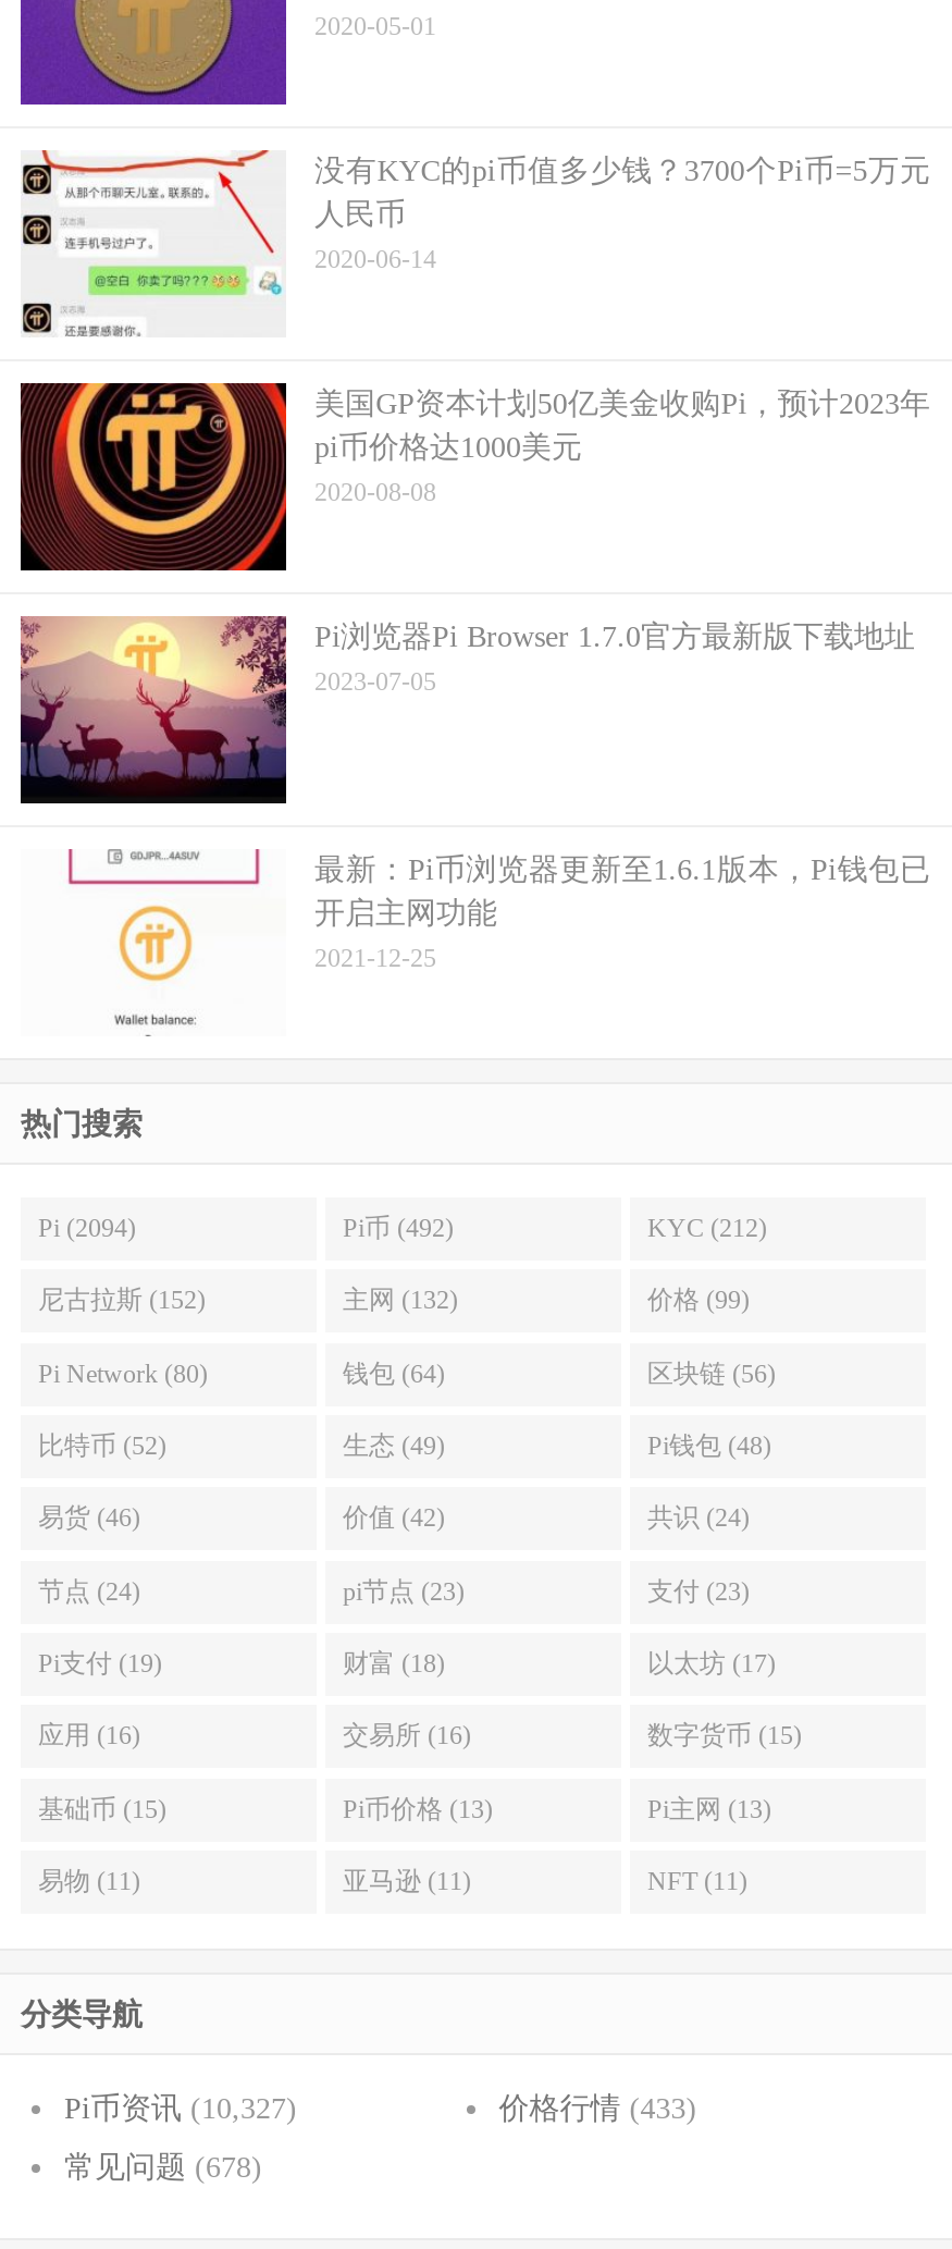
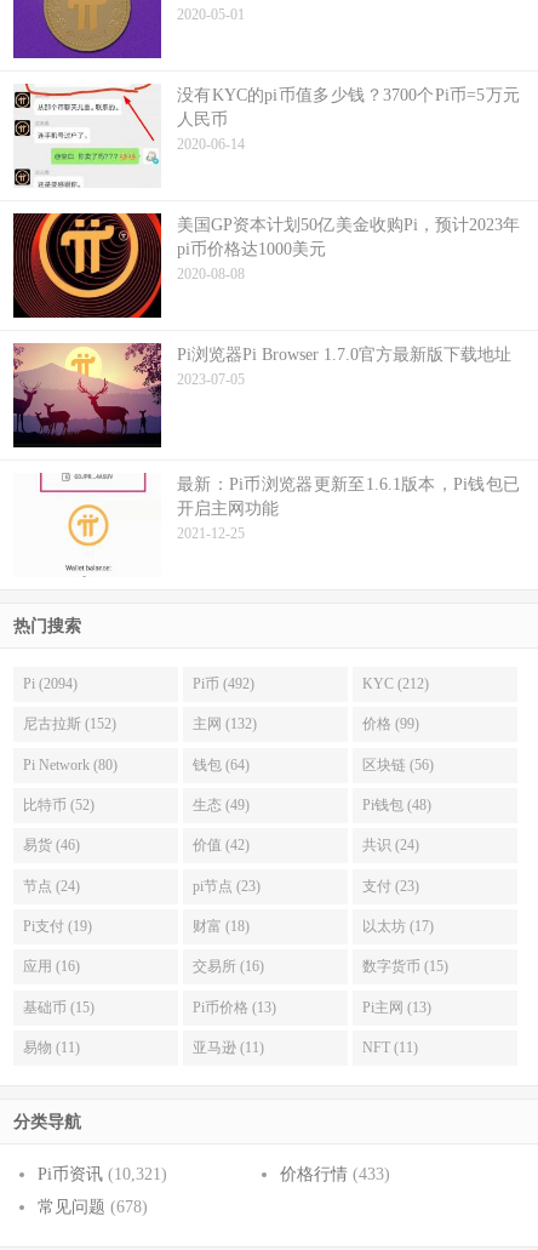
[64,2093,297,2126] Pi币资讯(10,327) -> [38,1165,167,1184] Pi币资讯(10,321)

